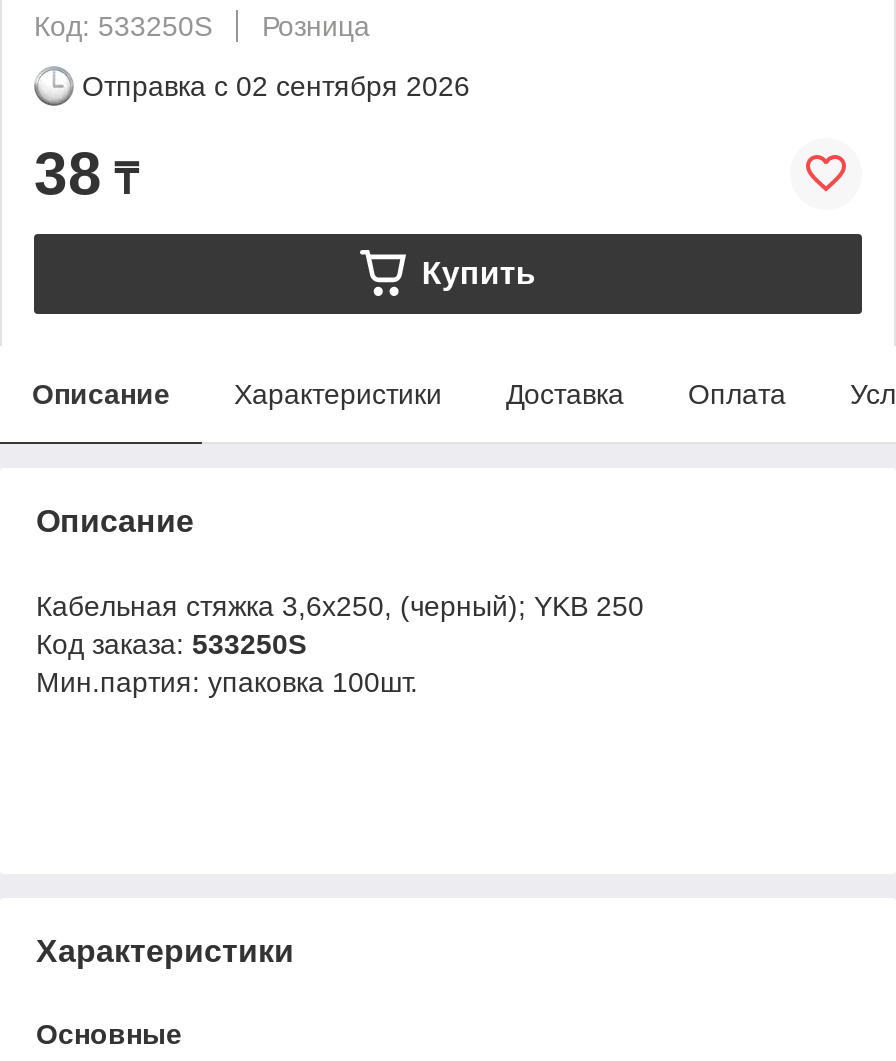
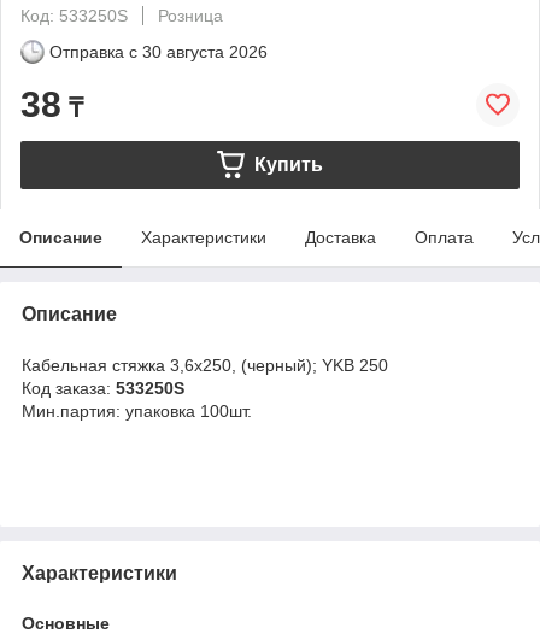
[82,70,470,102] Отправка с 02 сентября 2026 -> [49,42,268,61] Отправка с 30 августа 2026

